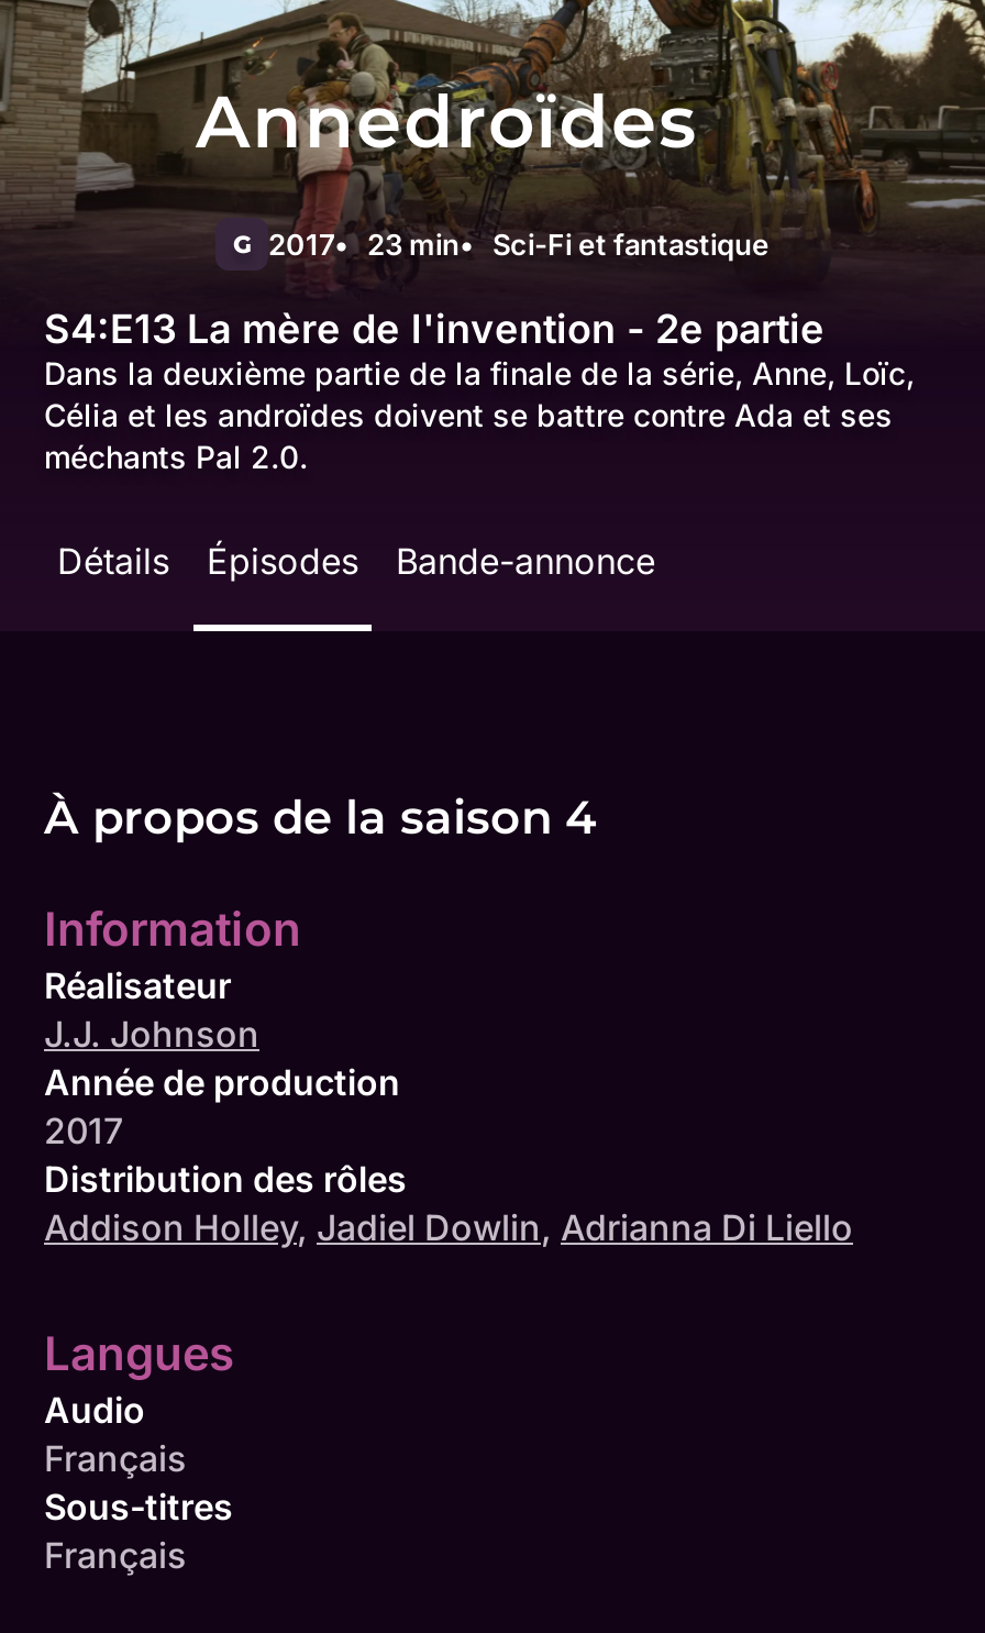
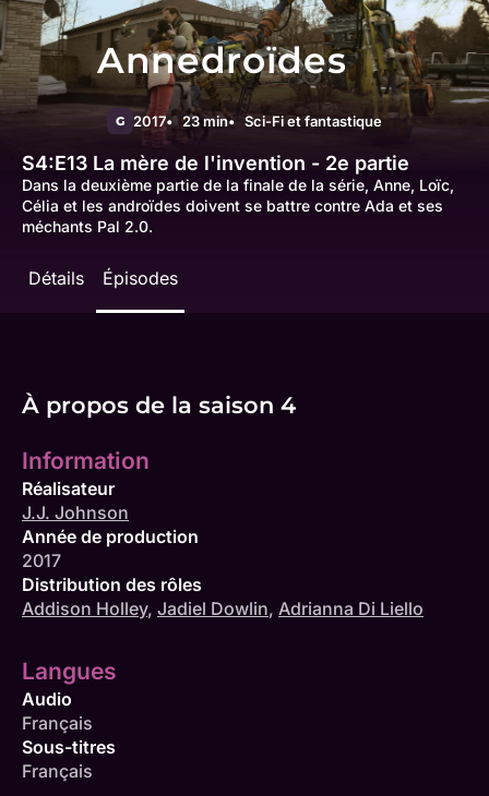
[396,539,655,583] Bande-annonce -> none

